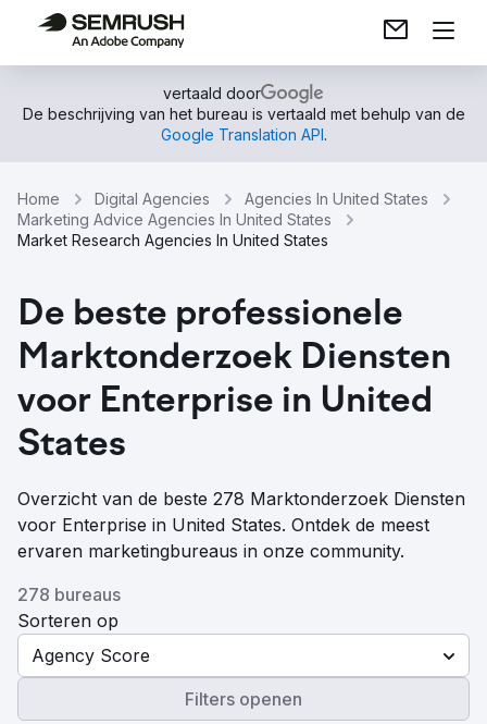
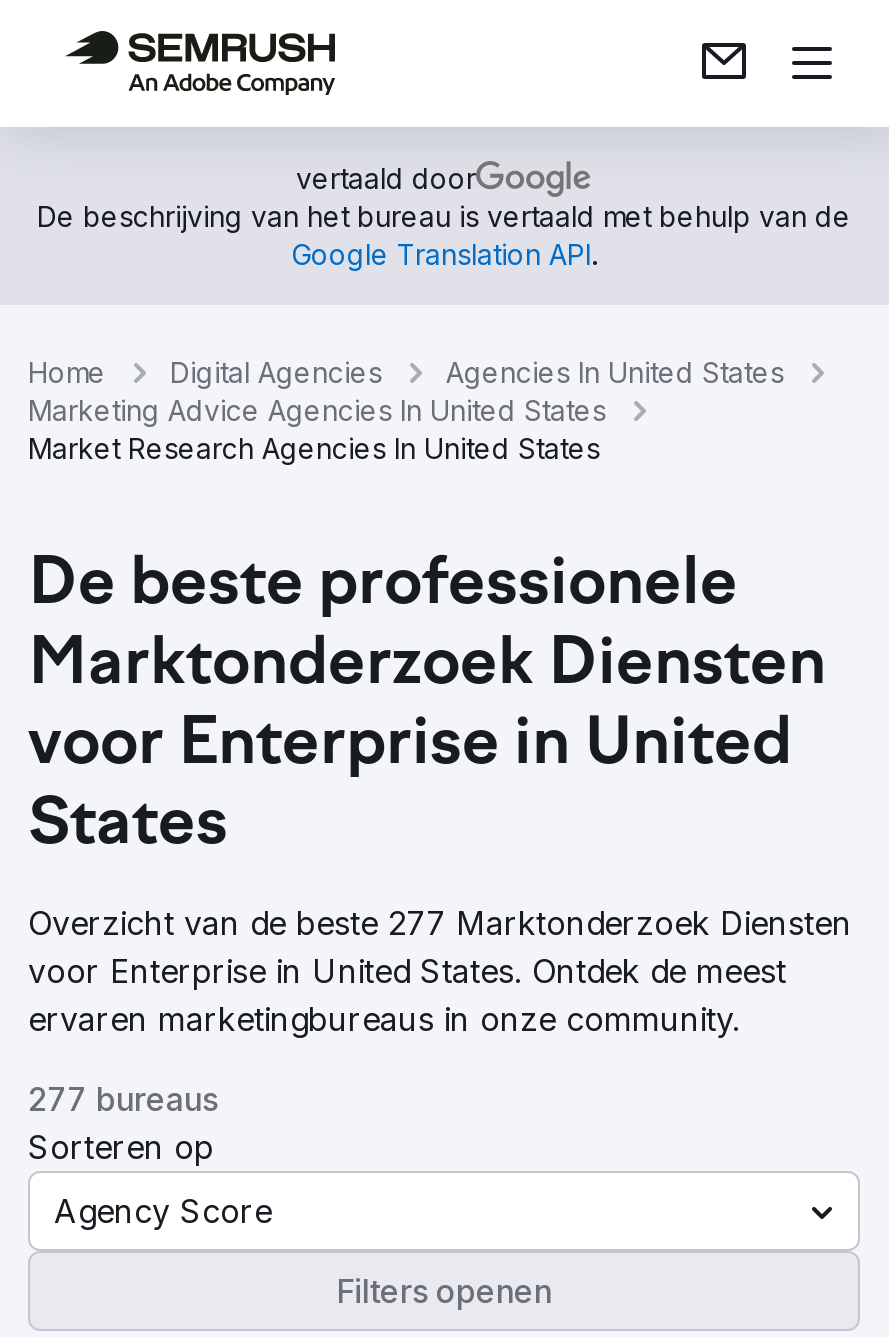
[17,488,465,510] Overzicht van de beste 278 Marktonderzoek Diensten -> [28,903,852,943] Overzicht van de beste 277 Marktonderzoek Diensten
[17,584,121,605] 278 bureaus -> [28,1079,218,1119] 277 bureaus

